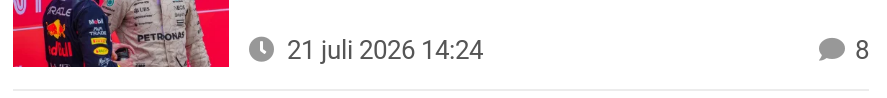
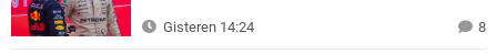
[281,35,483,65] 21 juli 2026 14:24 -> [160,19,254,36] Gisteren 14:24

